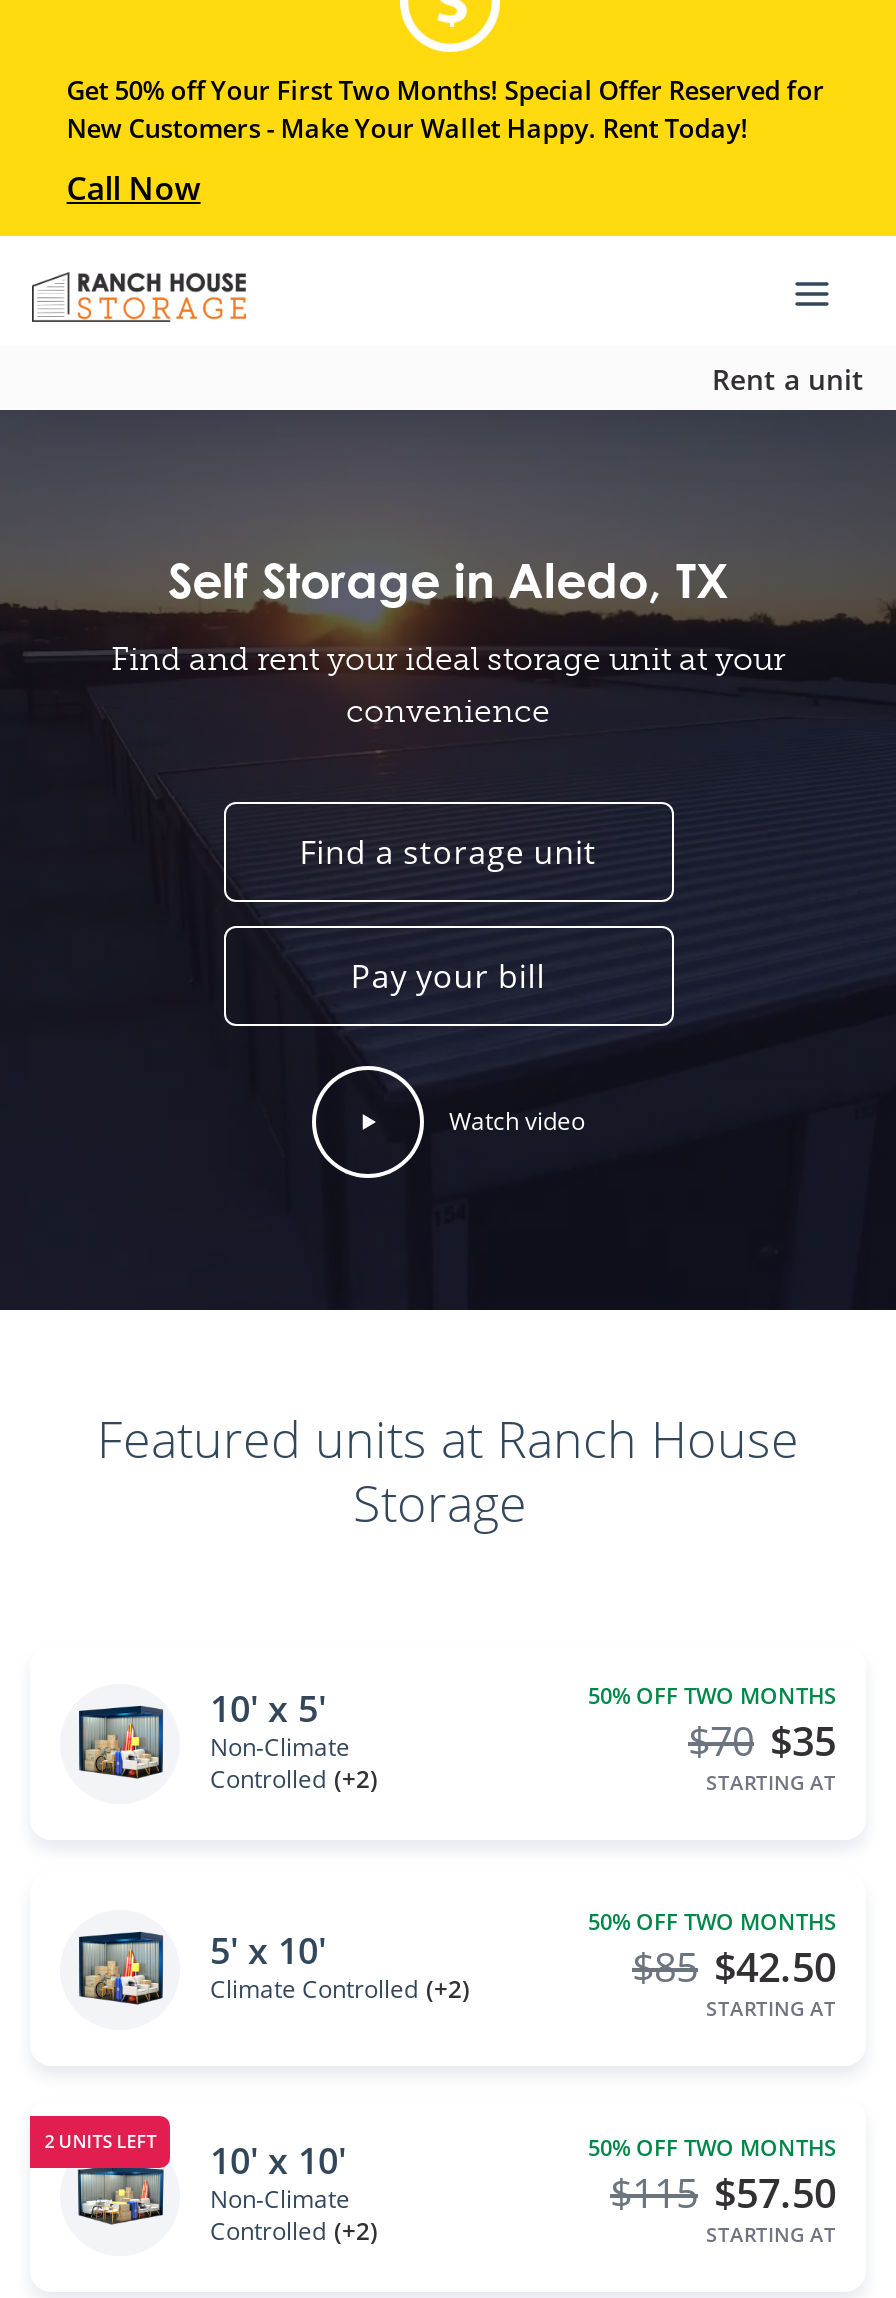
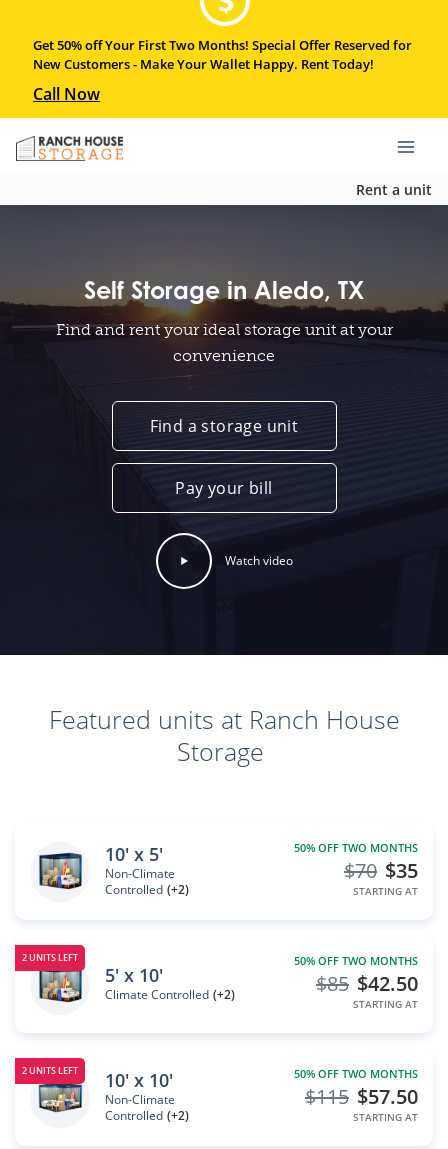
none -> [22,951,78,964] 2 UNITS LEFT

